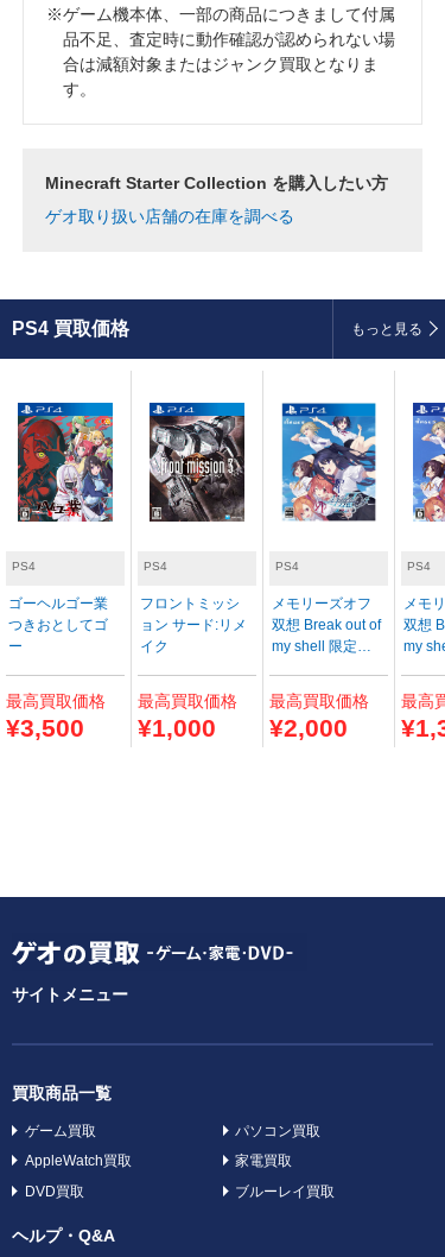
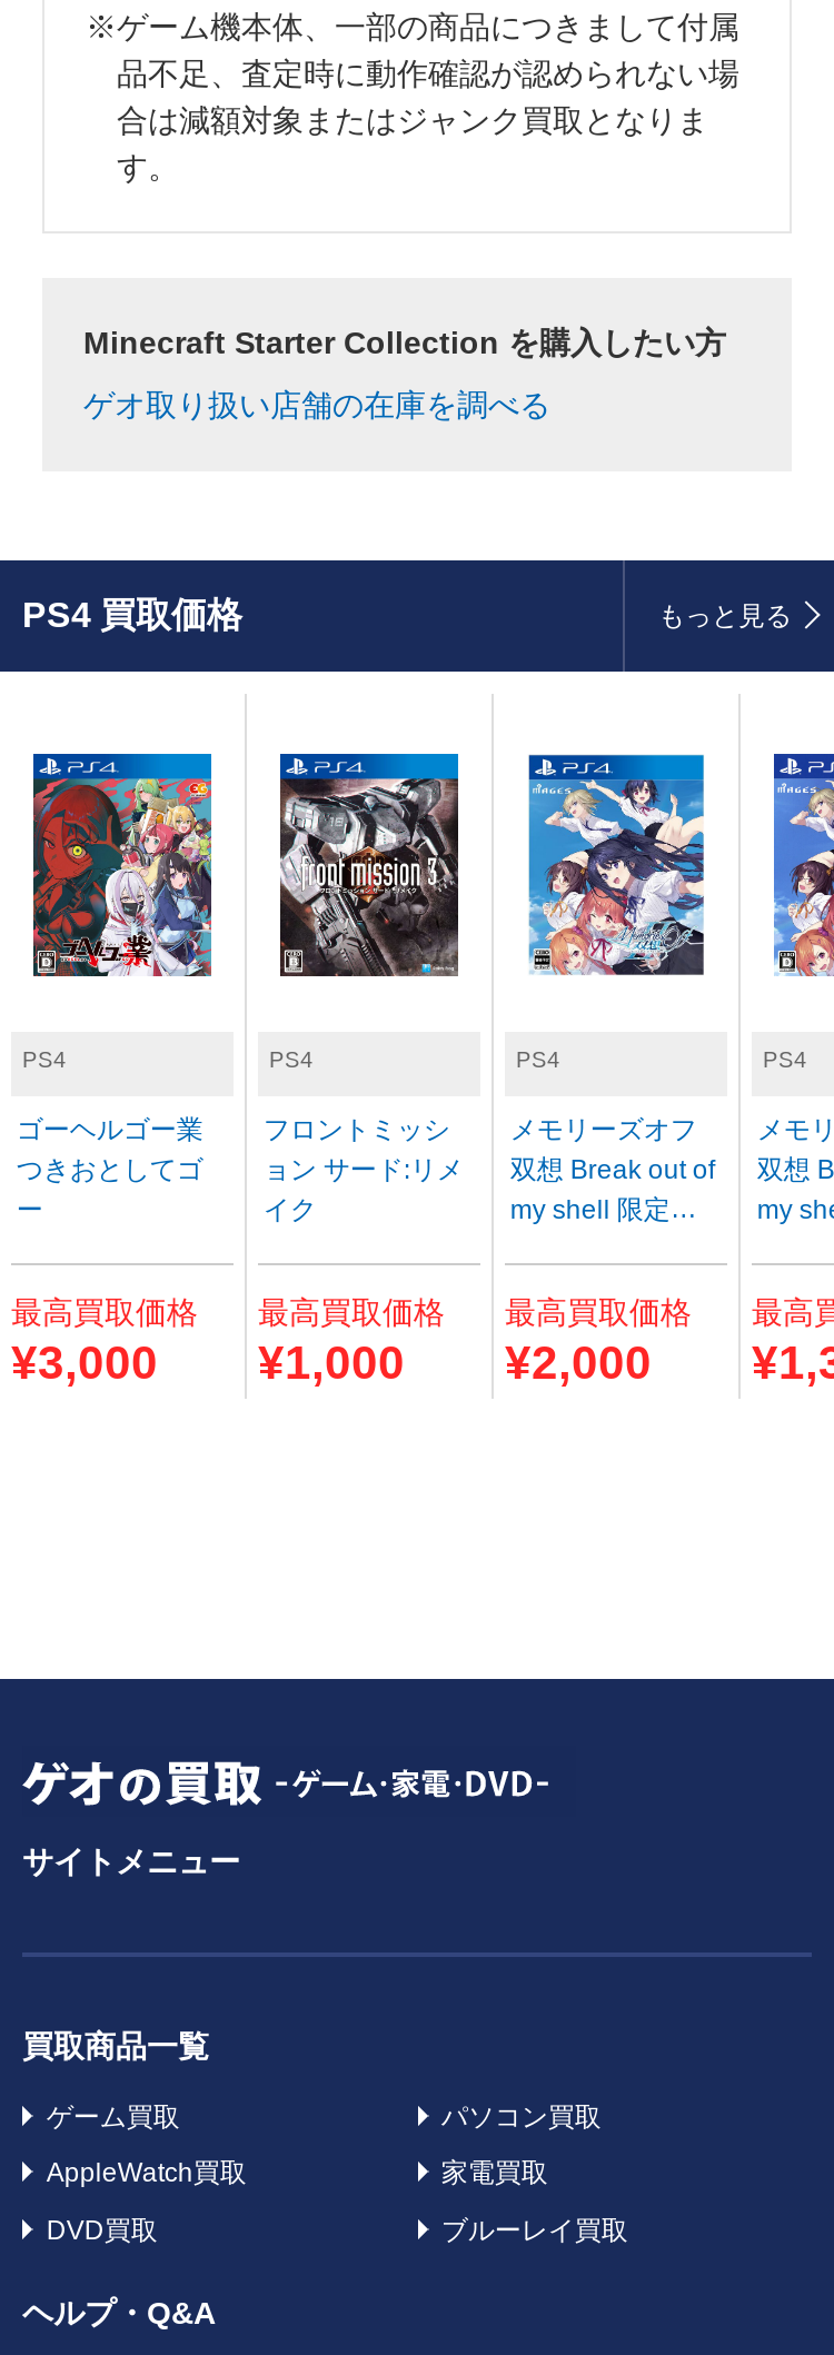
[6,714,84,741] ¥3,500 -> [11,1337,158,1388] ¥3,000

